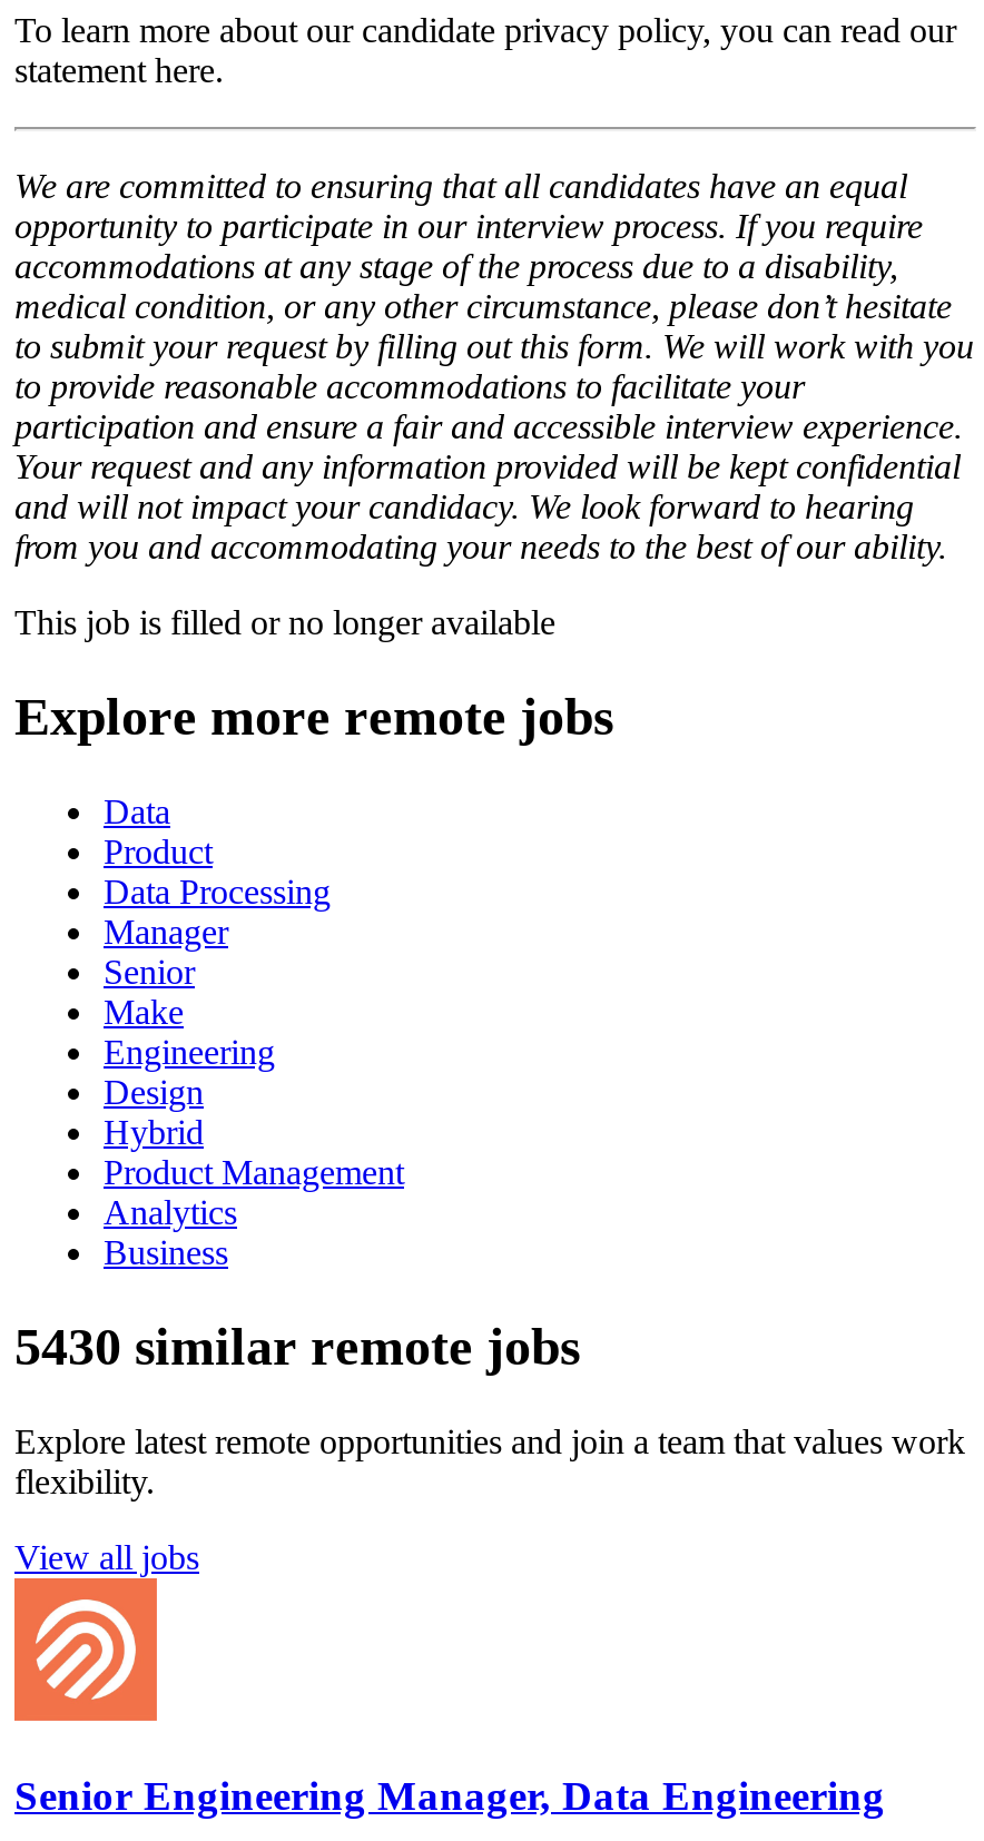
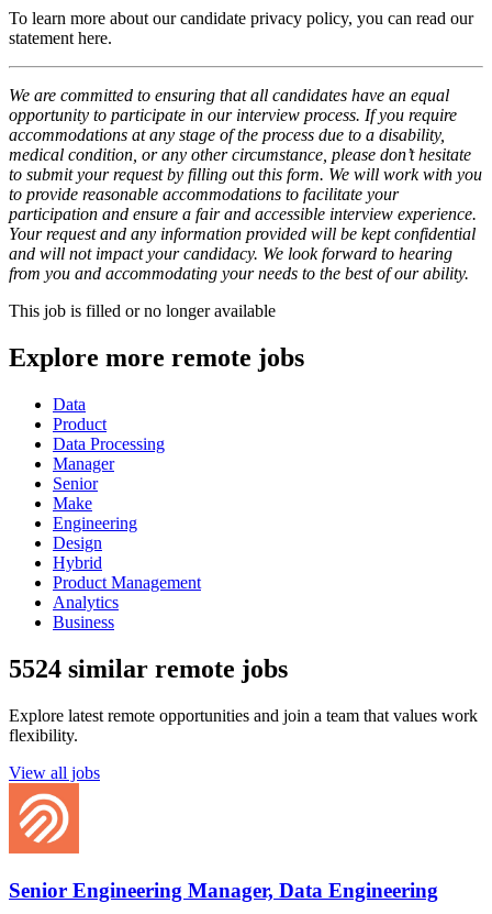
[14,1318,580,1376] 5430 similar remote jobs -> [9,655,288,683] 5524 similar remote jobs

